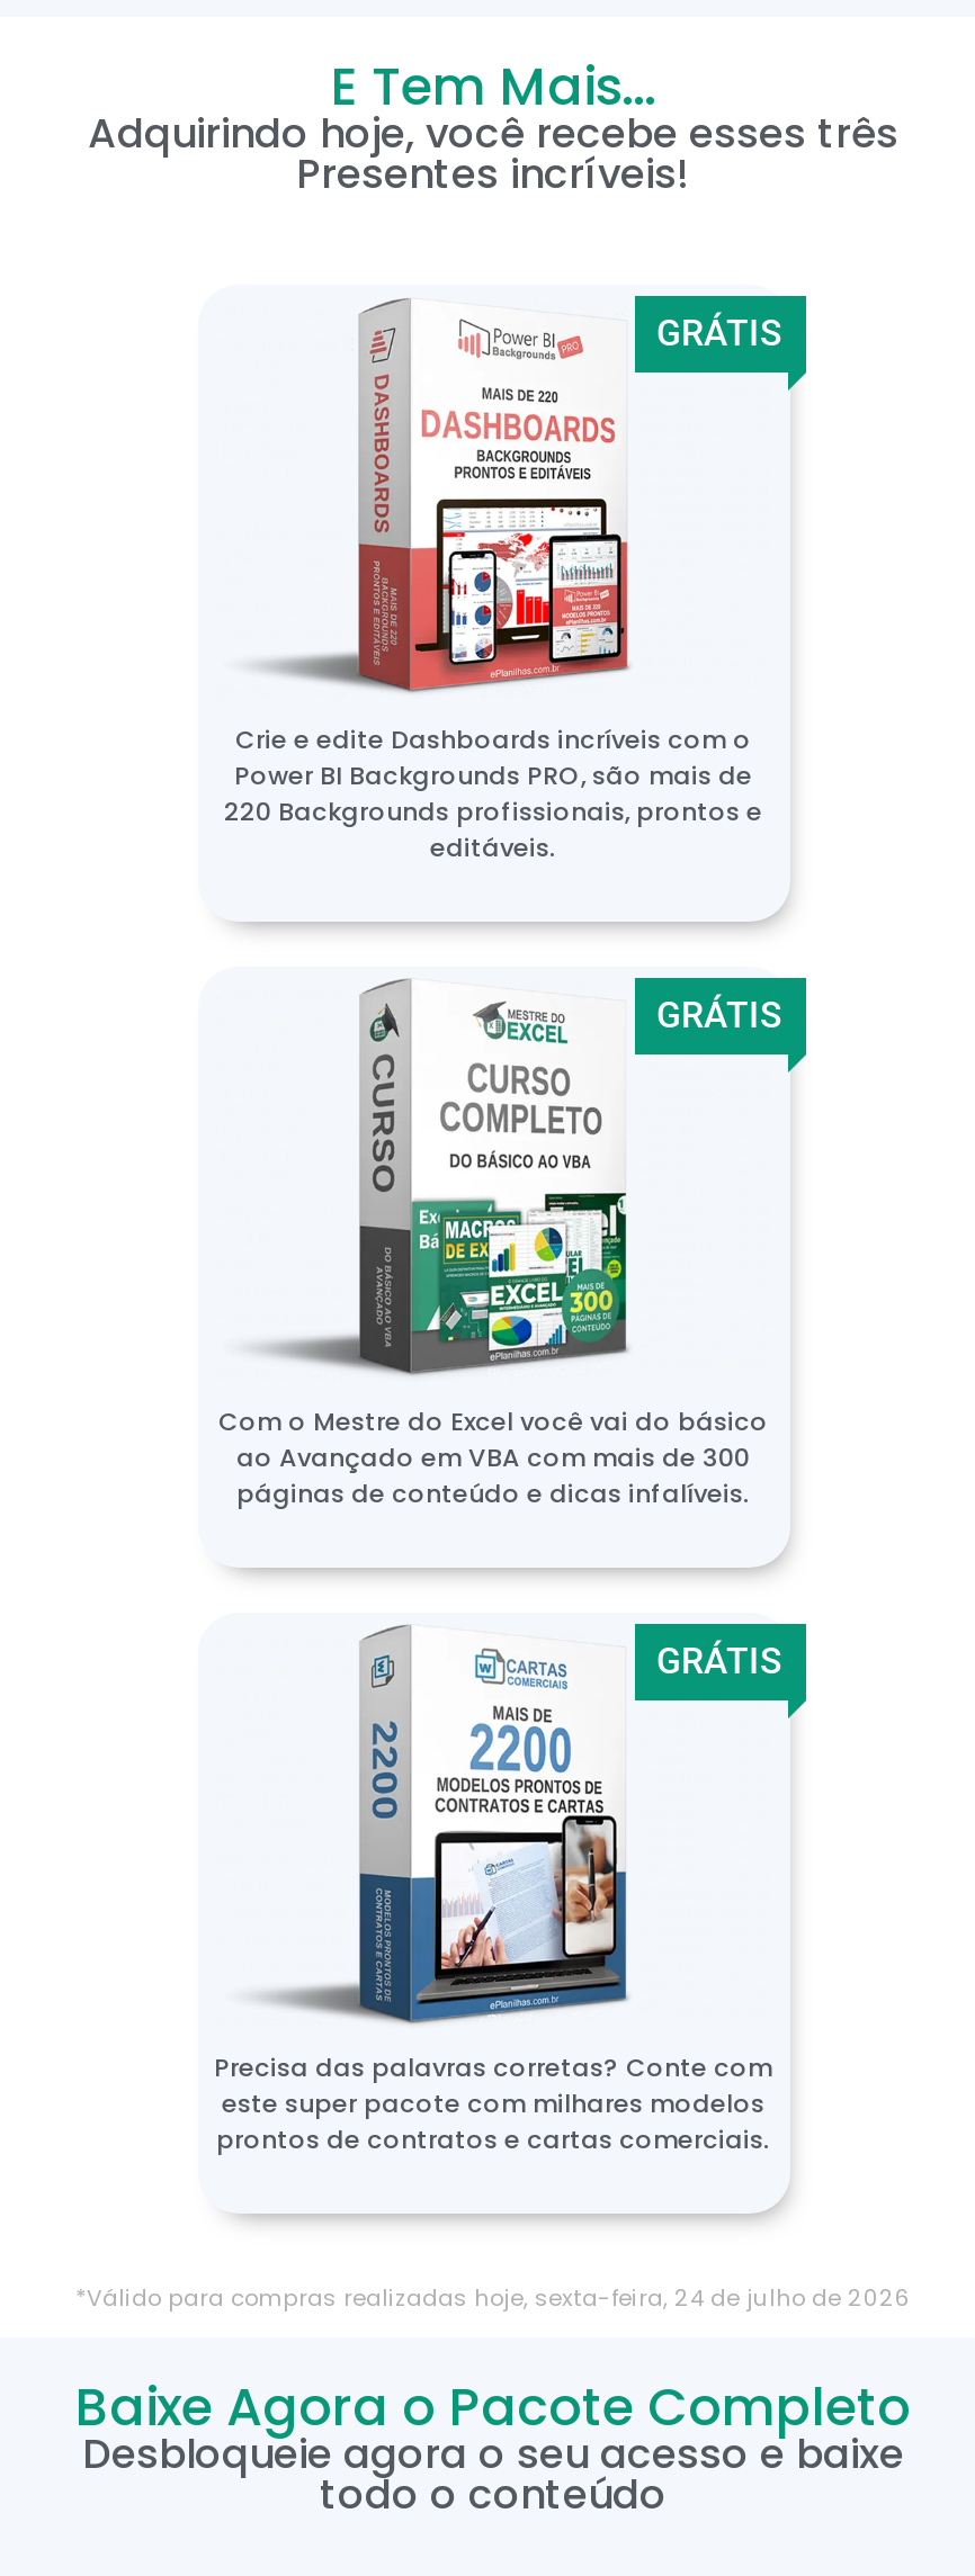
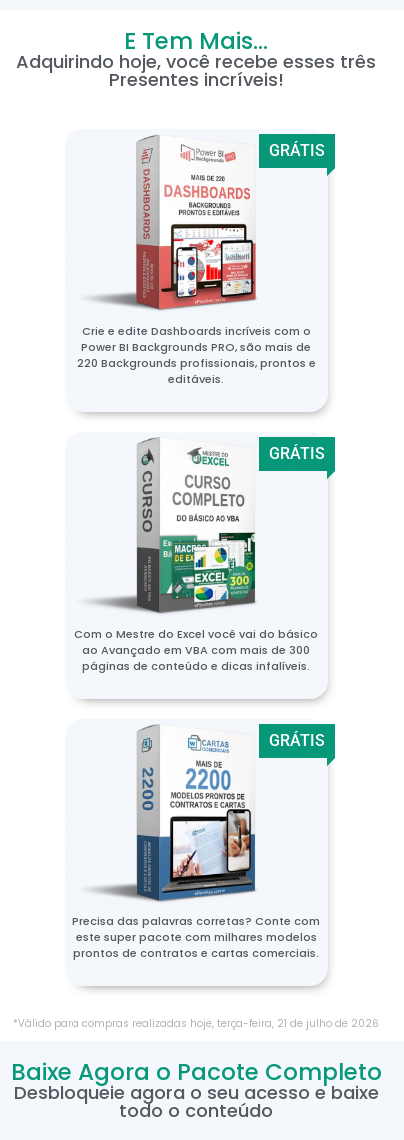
[75,2280,911,2314] *Válido para compras realizadas hoje, sexta-feira, 24 de julho de 2026 -> [13,1015,379,1030] *Válido para compras realizadas hoje, terça-feira, 21 de julho de 2026

